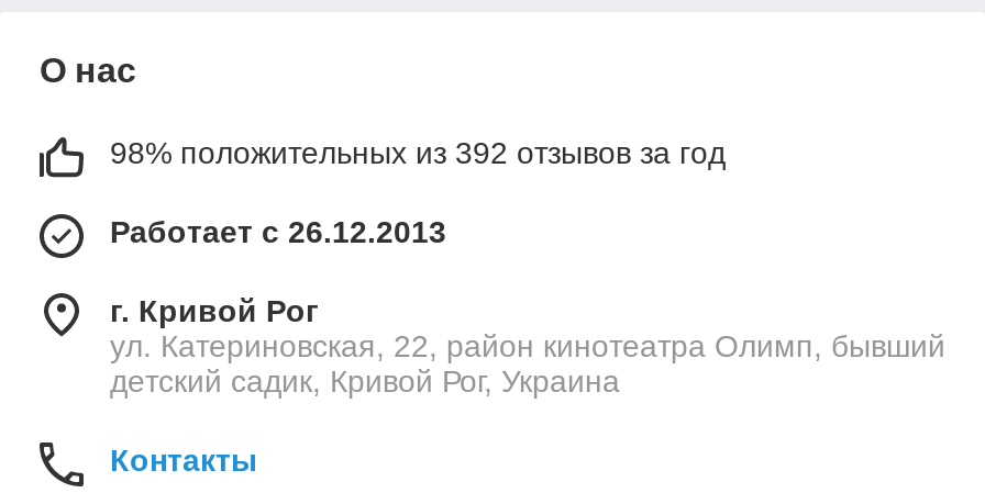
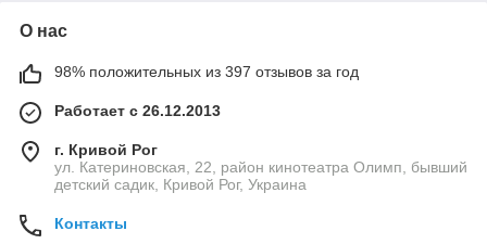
[110,135,726,170] 98% положительных из 392 отзывов за год -> [54,63,359,80] 98% положительных из 397 отзывов за год

